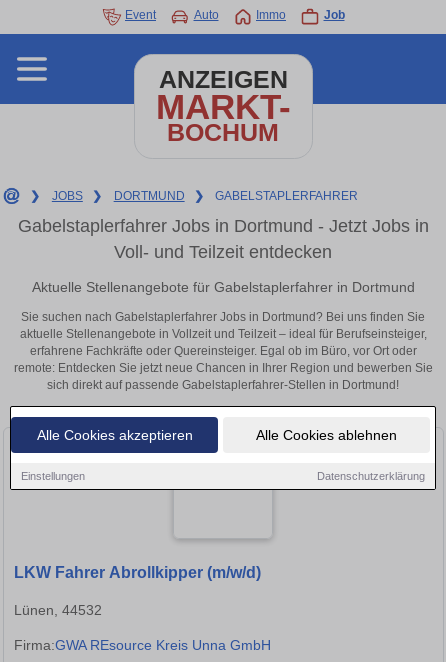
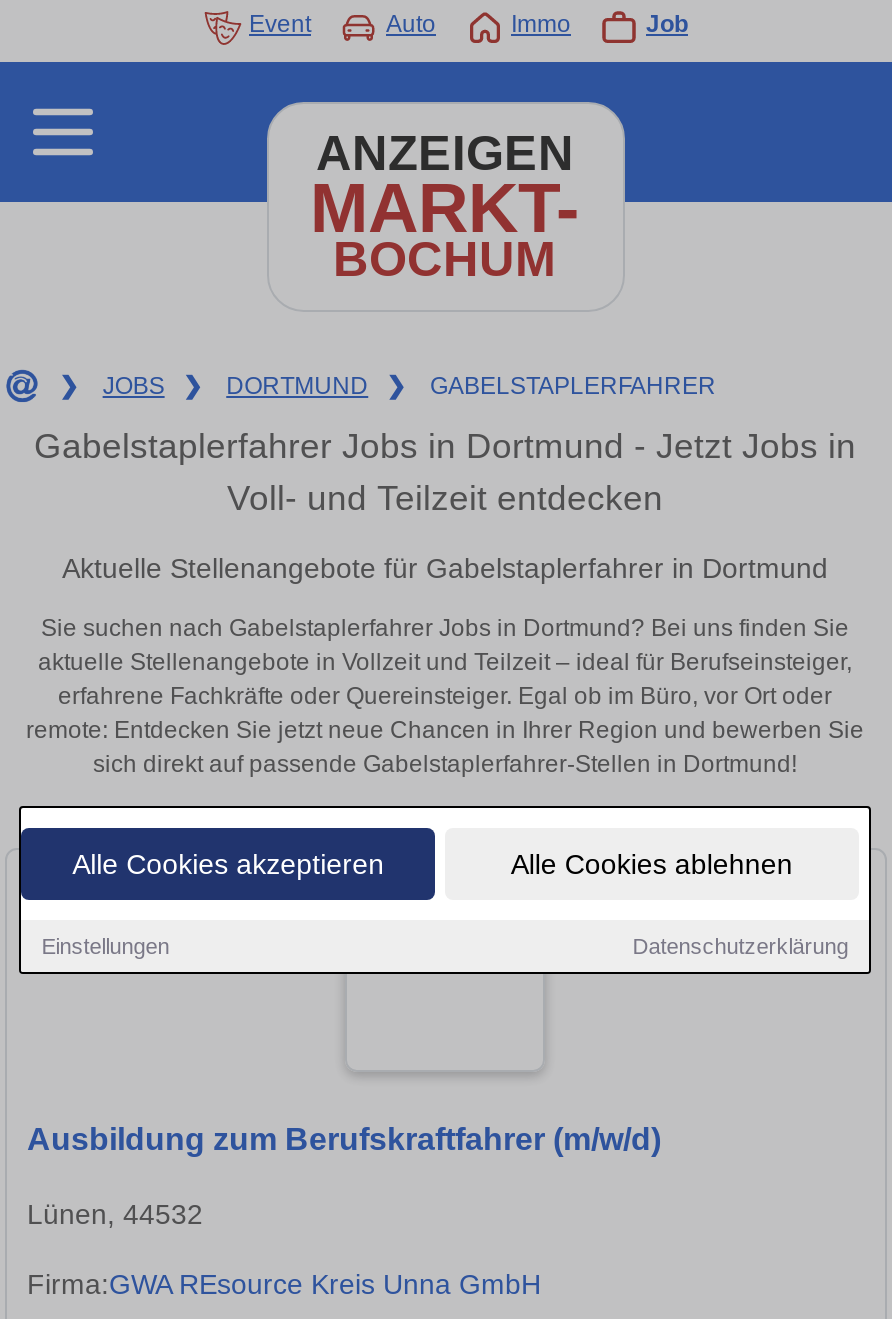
[14,564,261,581] LKW Fahrer Abrollkipper (m/w/d) -> [27,1123,661,1157] Ausbildung zum Berufskraftfahrer (m/w/d)

